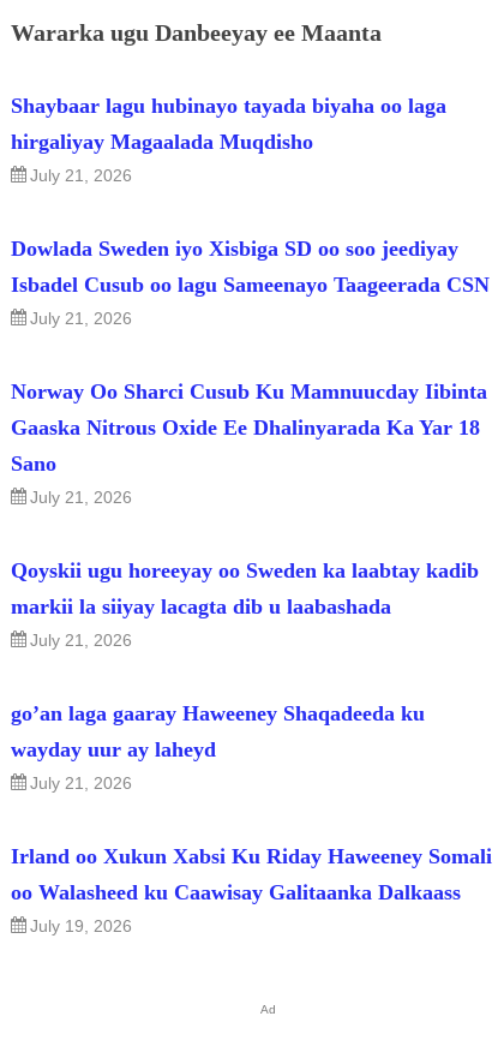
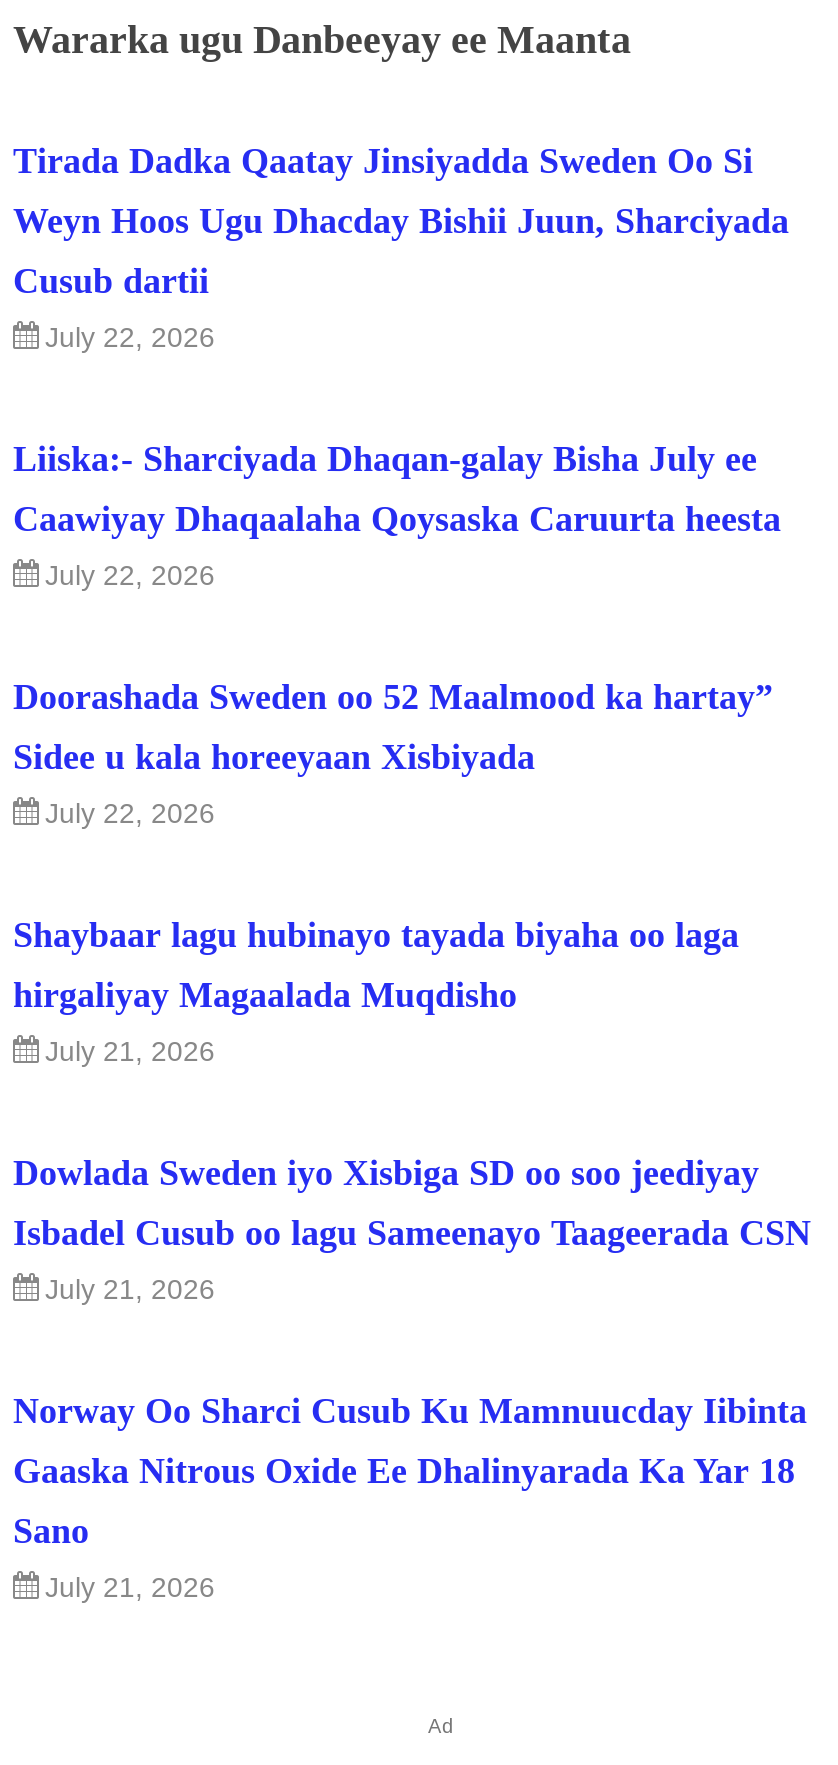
none -> [13,141,789,829] Tirada Dadka Qaatay Jinsiyadda Sweden Oo Si | Weyn Hoos Ugu Dhacday Bishii Juun, Sharciyada | Cusub dartii | July 22, 2026 | Liiska:- Sharciyada Dhaqan-galay Bisha July ee | Caawiyay Dhaqaalaha Qoysaska Caruurta heesta | July 22, 2026 | Doorashada Sweden oo 52 Maalmood ka hartay” | Sidee u kala horeeyaan Xisbiyada | July 22, 2026
moved [11,94,490,507] -> [13,915,811,1603]: Shaybaar lagu hubinayo tayada biyaha oo laga | hirgaliyay Magaalada Muqdisho | July 21, 2026 | ... | Sano | July 21, 2026
[11,558,492,936] Qoyskii ugu horeeyay oo Sweden ka laabtay kadib | markii la siiyay lacagta dib u laabashada | July 21, 2026 | go’an laga gaaray Haweeney Shaqadeeda ku | wayday uur ay laheyd | July 21, 2026 | Irland oo Xukun Xabsi Ku Riday Haweeney Somali | oo Walasheed ku Caawisay Galitaanka Dalkaass | July 19, 2026 -> none

